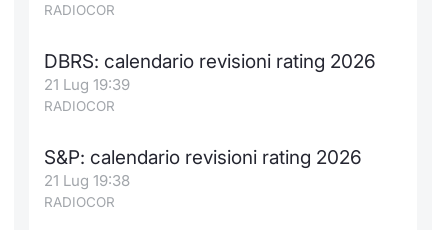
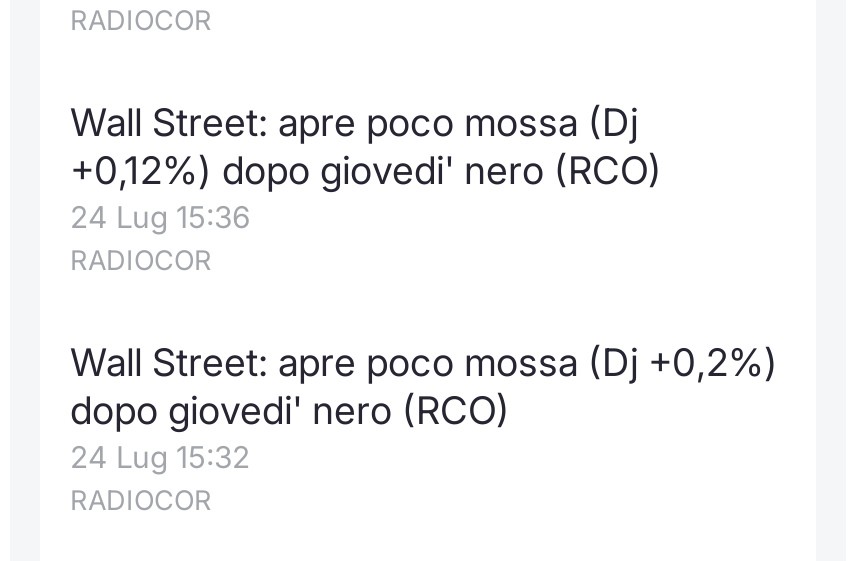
[44,50,376,94] DBRS: calendario revisioni rating 2026 | 21 Lug 19:39 -> [70,100,662,236] Wall Street: apre poco mossa (Dj | +0,12%) dopo giovedi' nero (RCO) | 24 Lug 15:36
[44,146,362,190] S&P: calendario revisioni rating 2026 | 21 Lug 19:38 -> [70,340,778,476] Wall Street: apre poco mossa (Dj +0,2%) | dopo giovedi' nero (RCO) | 24 Lug 15:32

